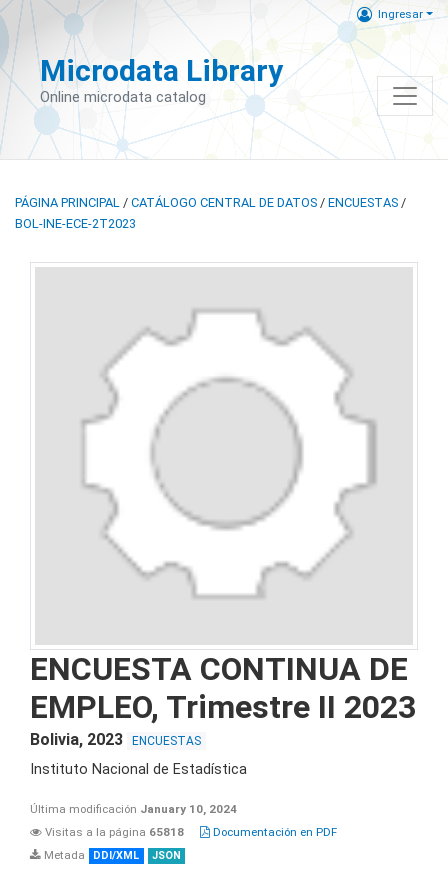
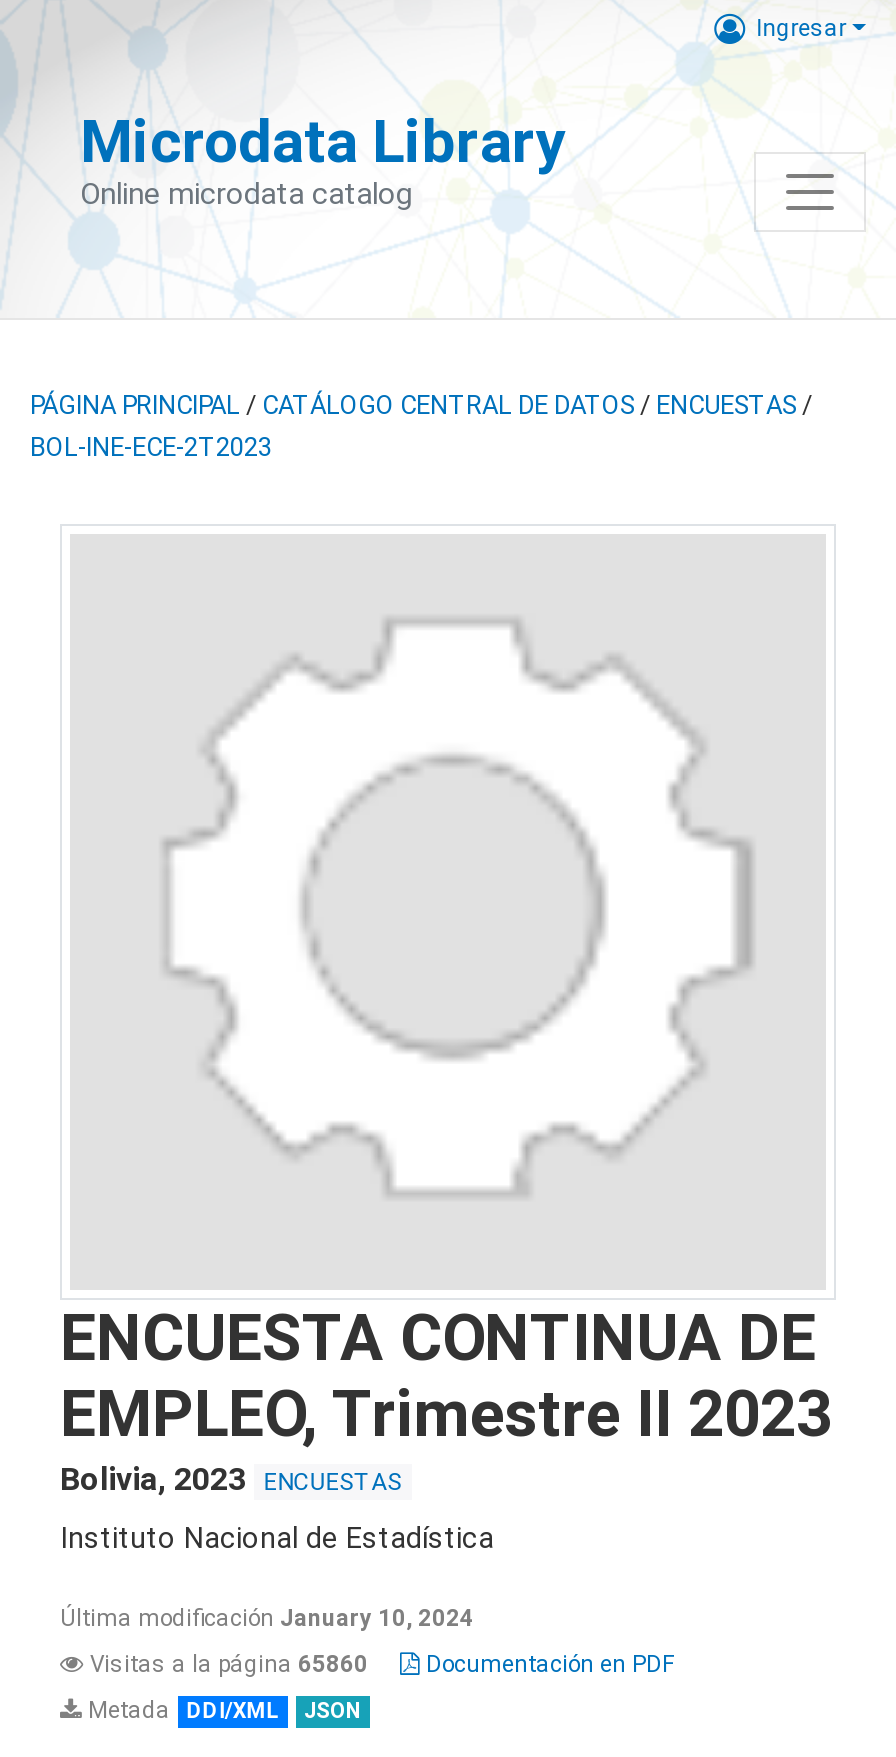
[42,825,184,839] Visitas a la página 65818 -> [84,1650,368,1678] Visitas a la página 65860

